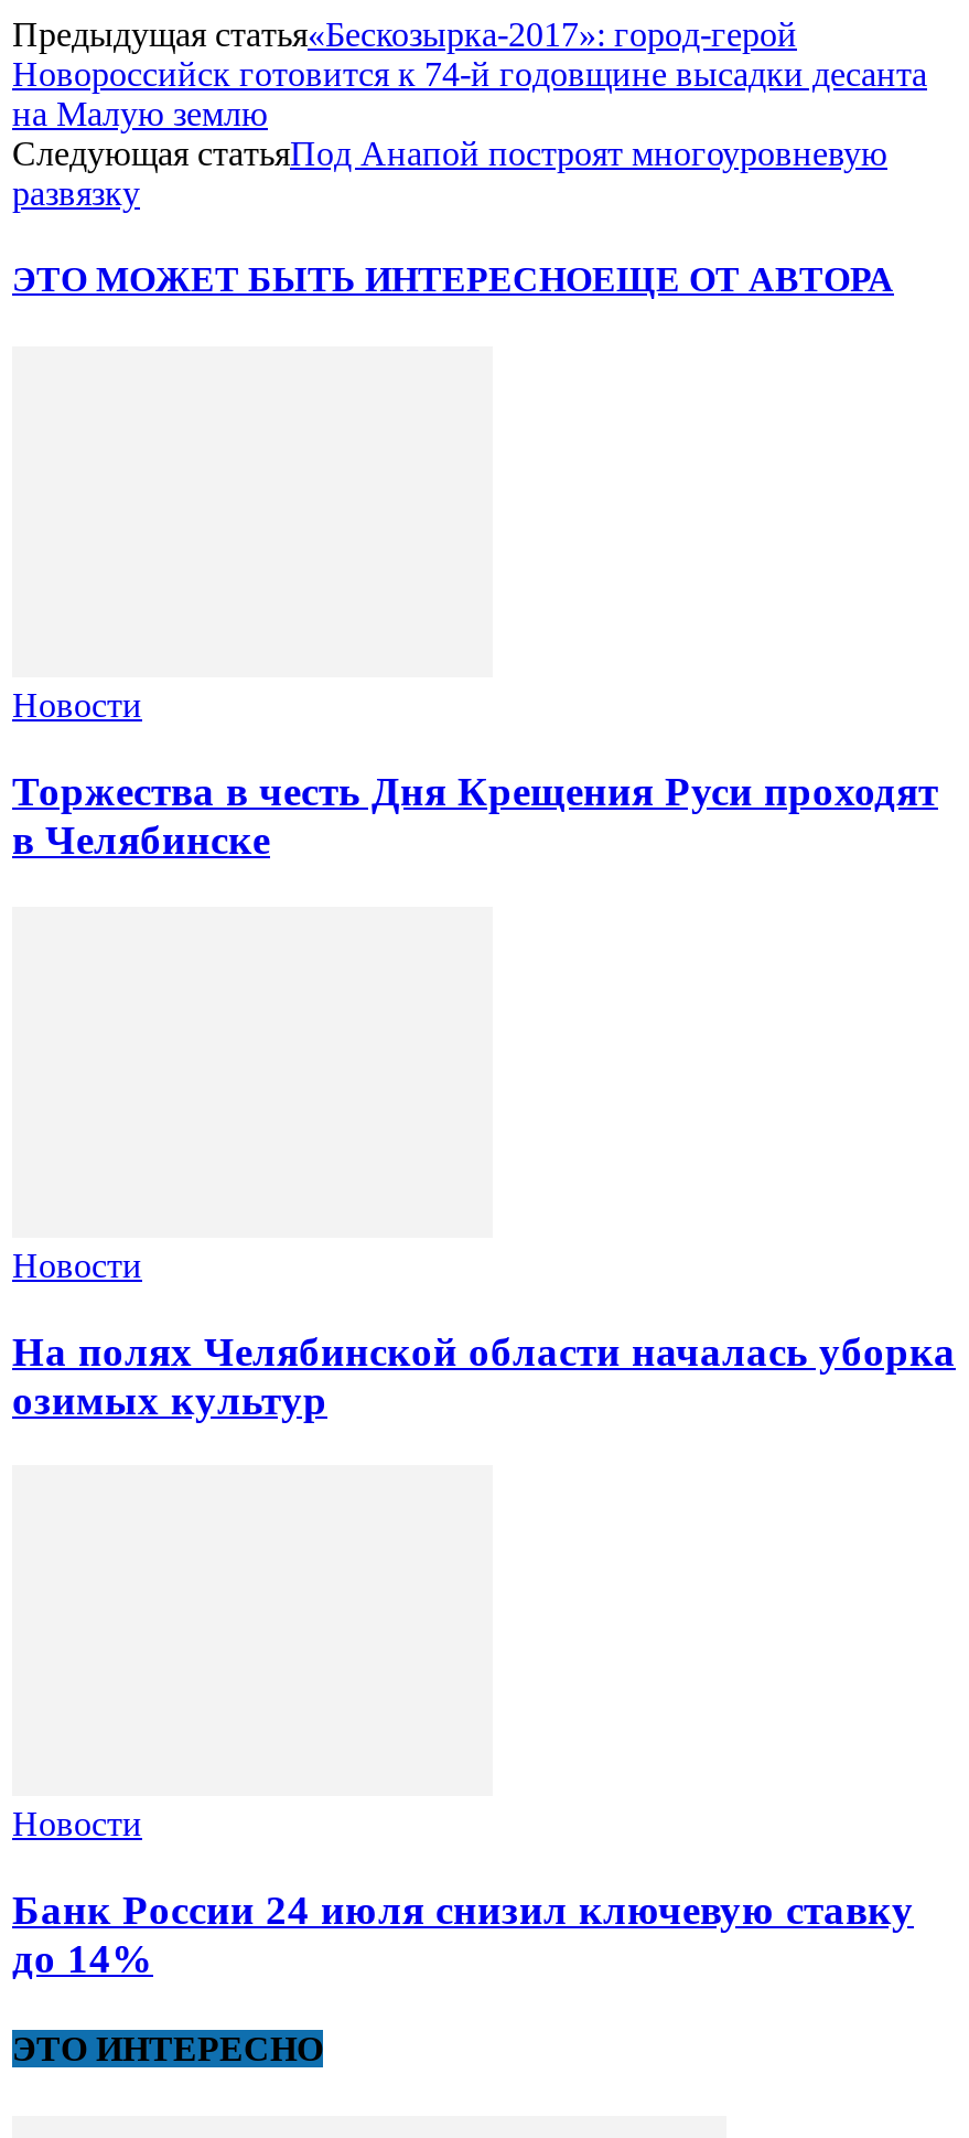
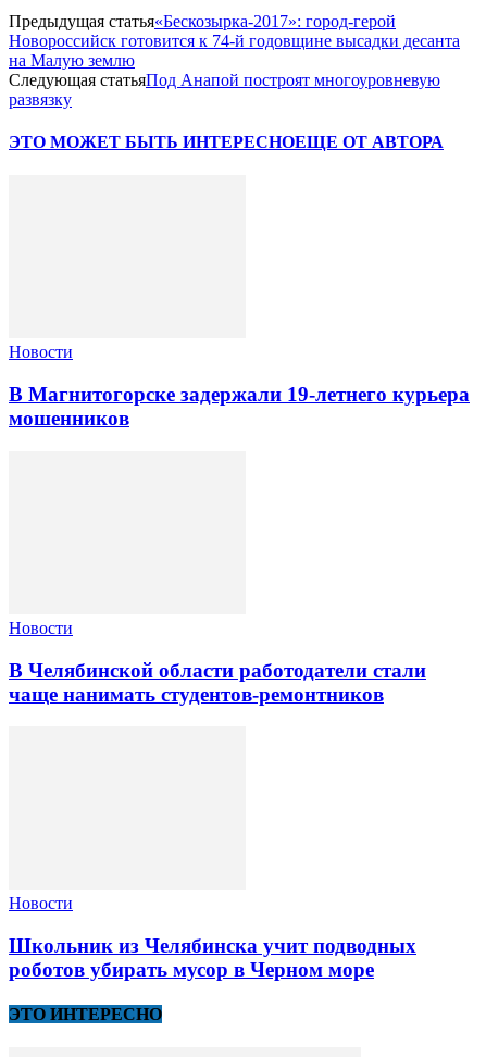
[12,768,938,863] Торжества в честь Дня Крещения Руси проходят | в Челябинске -> [9,383,470,430] В Магнитогорске задержали 19-летнего курьера | мошенников
[12,1327,956,1422] На полях Челябинской области началась уборка | озимых культур -> [9,658,426,705] В Челябинской области работодатели стали | чаще нанимать студентов-ремонтников
[12,1886,914,1981] Банк России 24 июля снизил ключевую ставку | до 14% -> [9,934,416,981] Школьник из Челябинска учит подводных | роботов убирать мусор в Черном море

